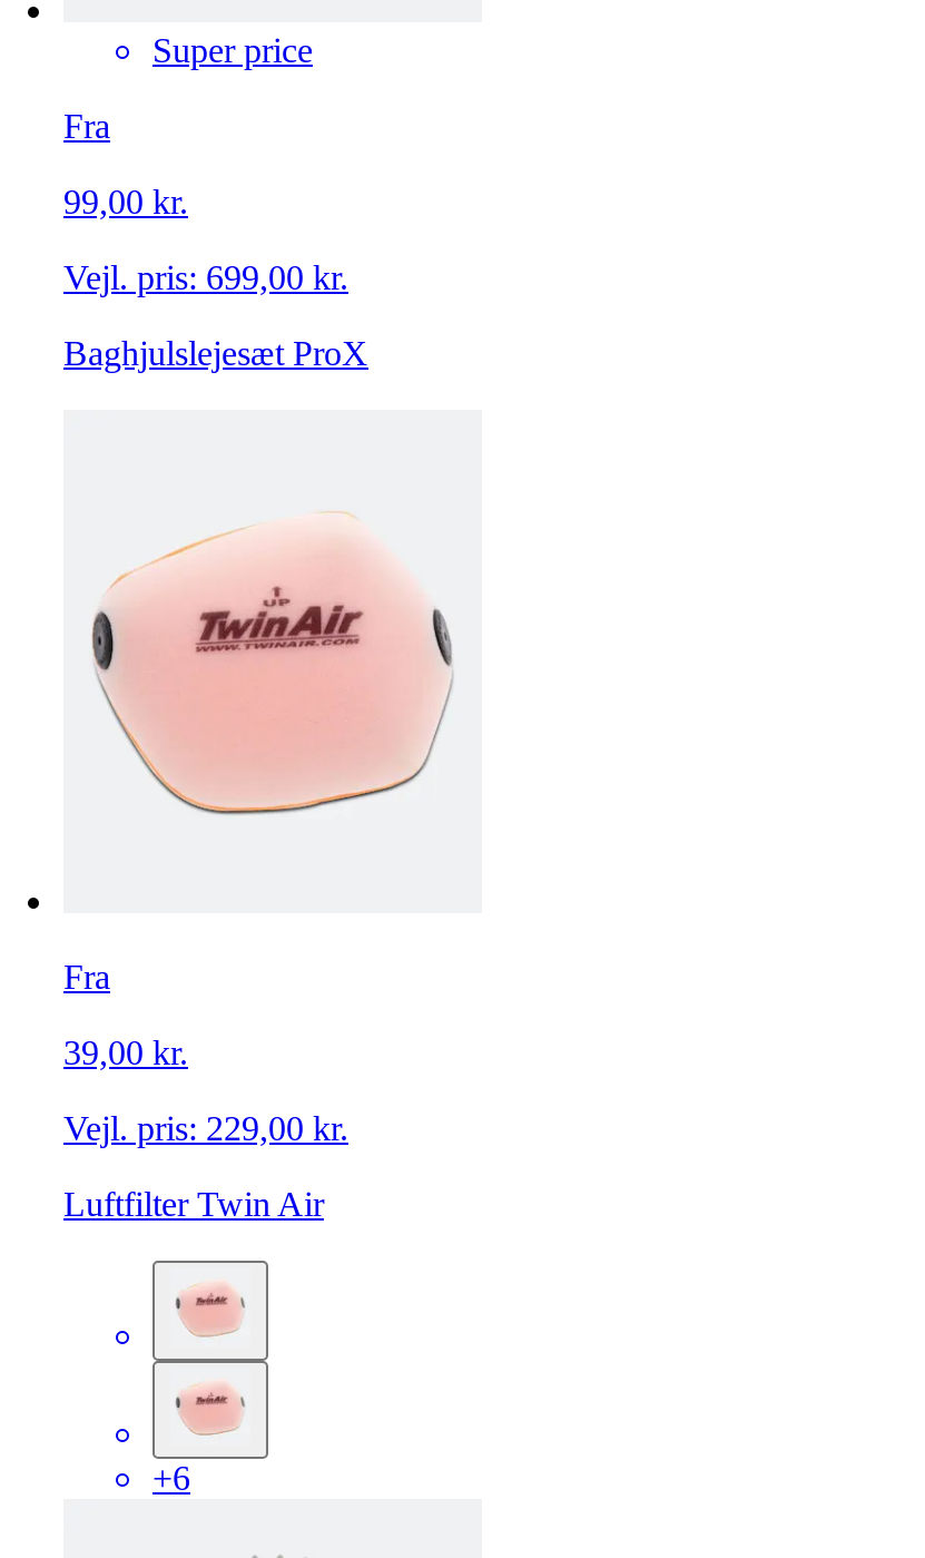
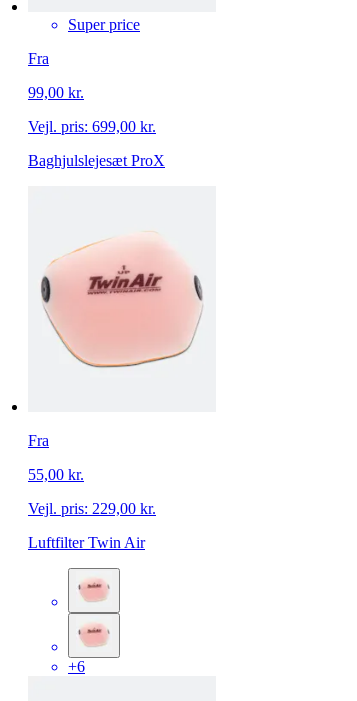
[63,1033,188,1071] 39,00 kr. -> [28,466,84,483] 55,00 kr.

